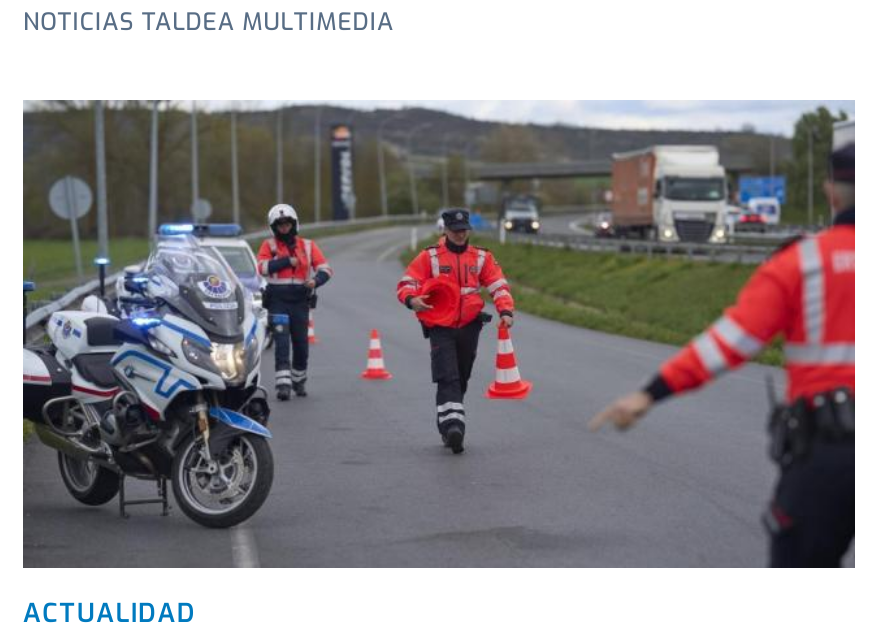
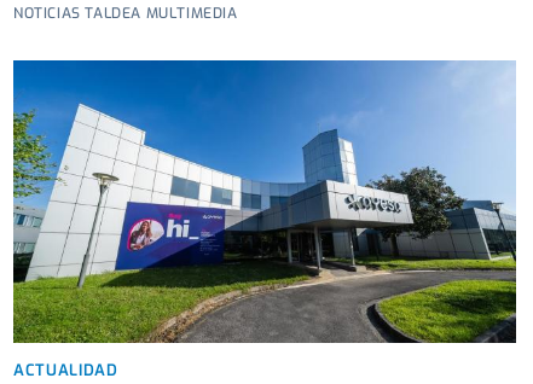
[21,98,857,570] [image] -> [12,59,517,344] [image]

